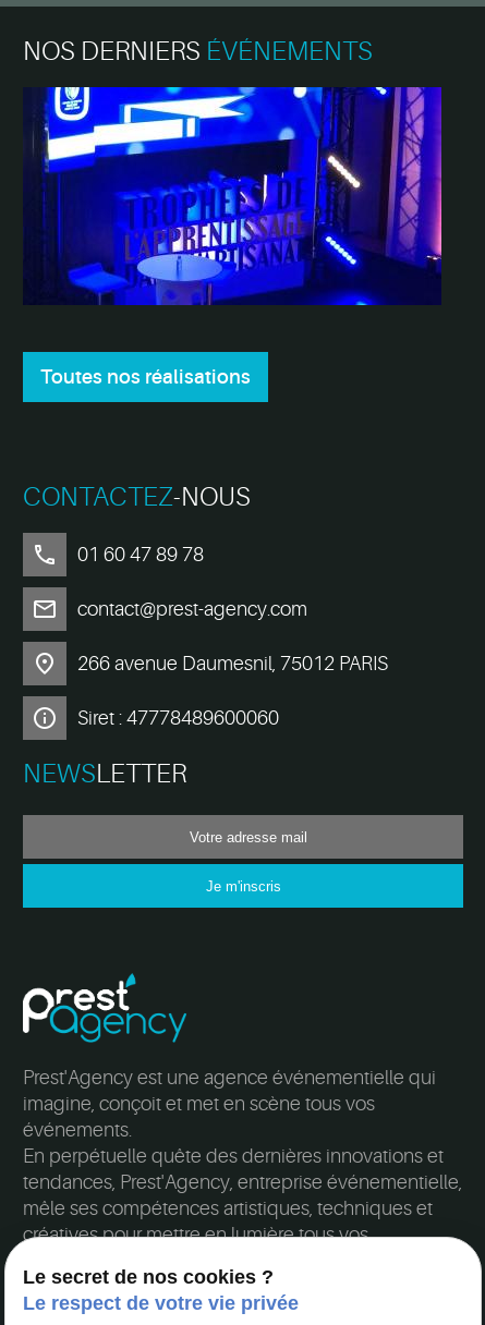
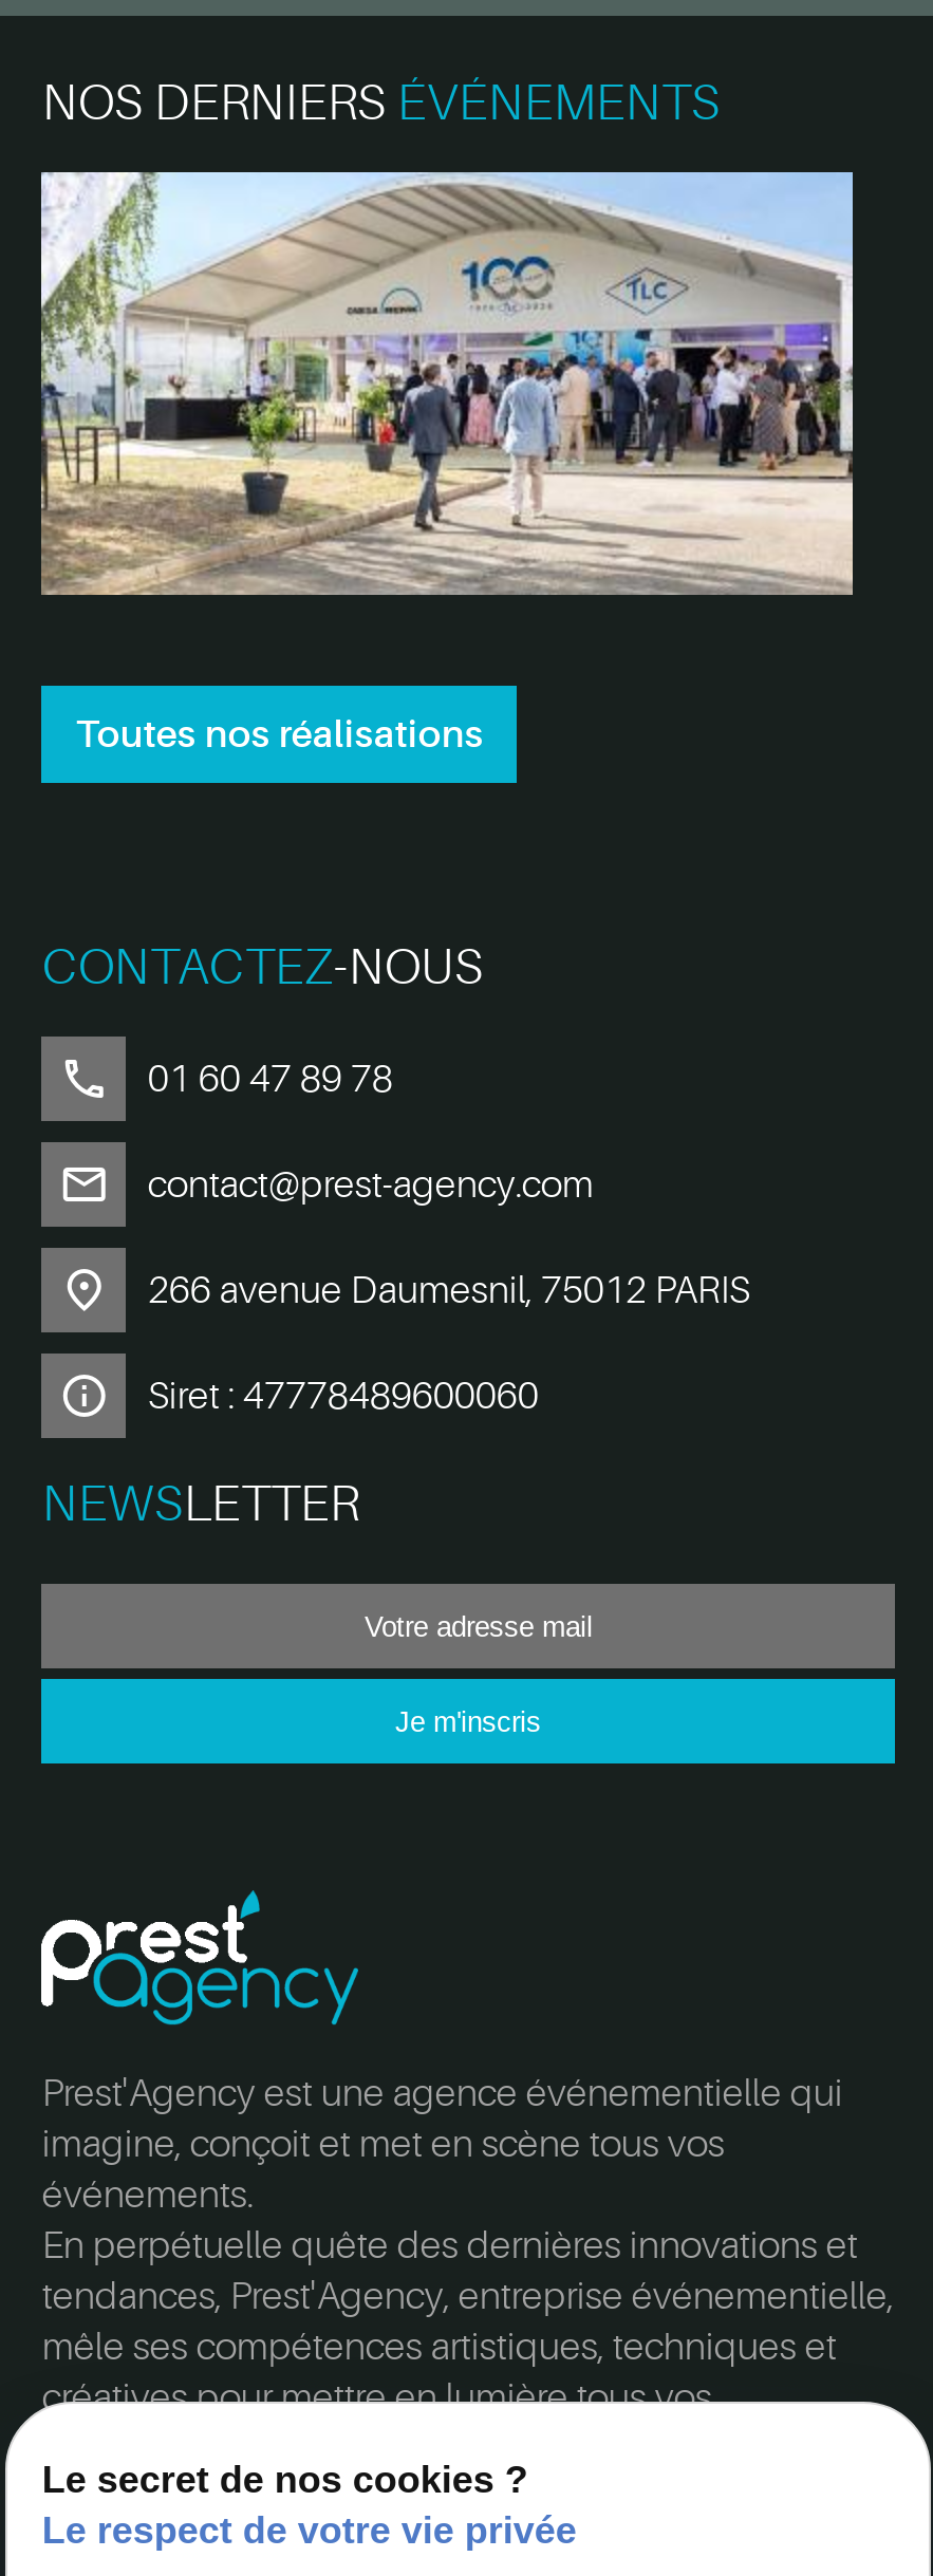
[23,86,442,306] [image] -> [39,170,855,597] [image]

